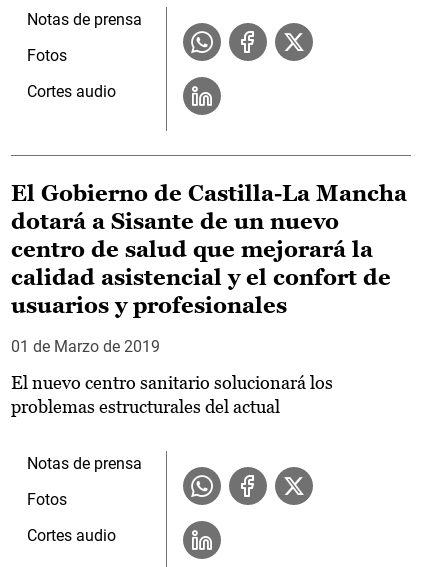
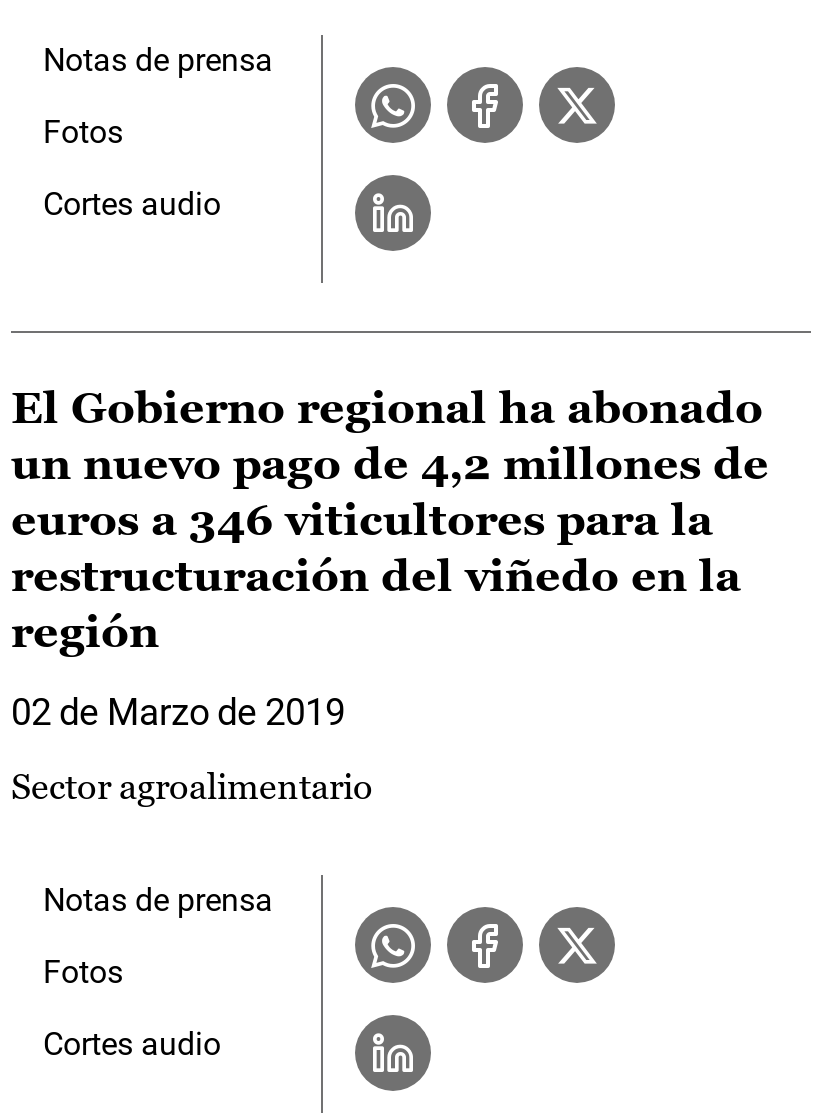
[11,181,407,318] El Gobierno de Castilla-La Mancha | dotará a Sisante de un nuevo | centro de salud que mejorará la | calidad asistencial y el confort de | usuarios y profesionales -> [11,383,769,657] El Gobierno regional ha abonado | un nuevo pago de 4,2 millones de | euros a 346 viticultores para la | restructuración del viñedo en la | región
[11,337,160,356] 01 de Marzo de 2019 -> [11,691,345,733] 02 de Marzo de 2019
[11,372,333,417] El nuevo centro sanitario solucionará los | problemas estructurales del actual -> [11,765,373,807] Sector agroalimentario

